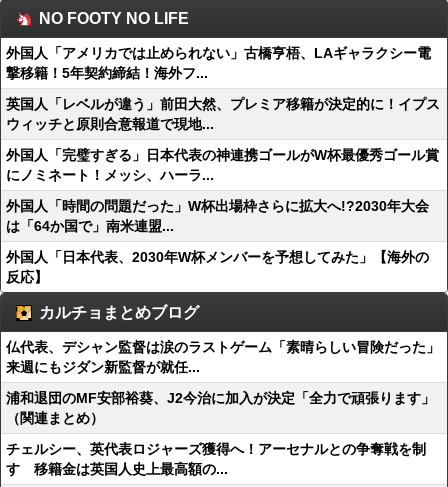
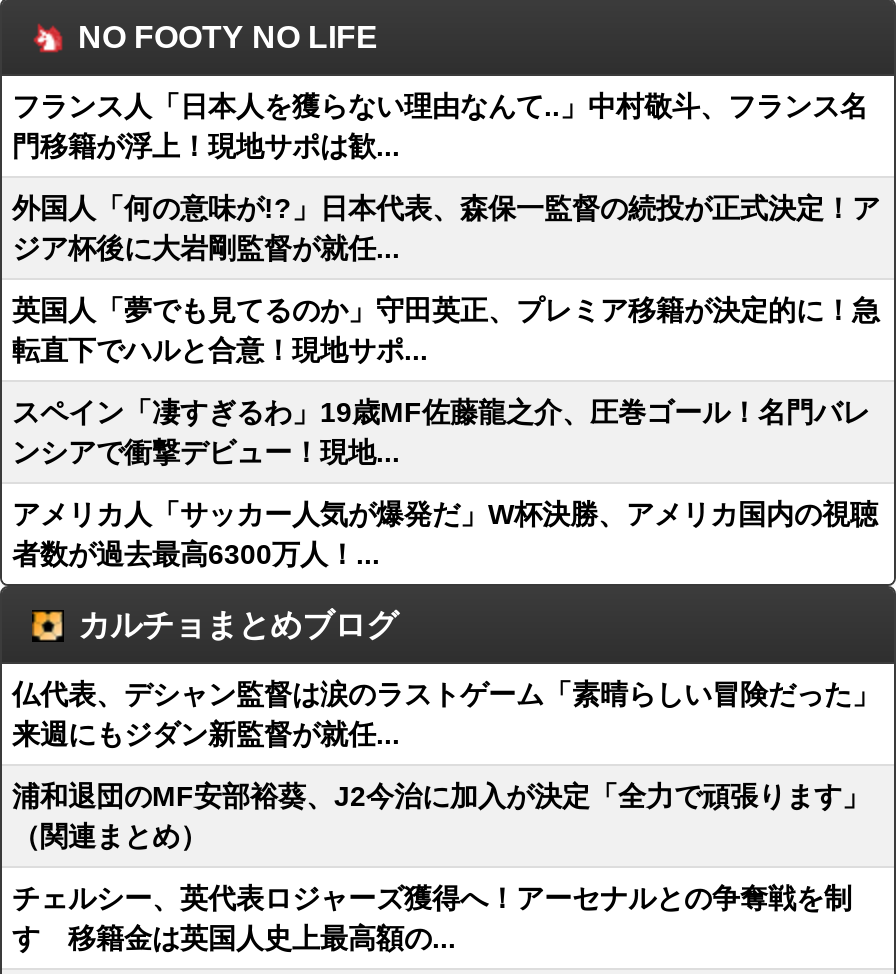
[6,45,431,81] 外国人「アメリカでは止められない」古橋亨梧、LAギャラクシー電 | 撃移籍！5年契約締結！海外フ... -> [12,90,868,162] フランス人「日本人を獲らない理由なんて..」中村敬斗、フランス名 | 門移籍が浮上！現地サポは歓...
[6,96,440,132] 英国人「レベルが違う」前田大然、プレミア移籍が決定的に！イプス | ウィッチと原則合意報道で現地... -> [12,192,880,264] 外国人「何の意味が!?」日本代表、森保一監督の続投が正式決定！ア | ジア杯後に大岩剛監督が就任...
[6,147,439,183] 外国人「完璧すぎる」日本代表の神連携ゴールがW杯最優秀ゴール賞 | にノミネート！メッシ、ハーラ... -> [12,294,880,366] 英国人「夢でも見てるのか」守田英正、プレミア移籍が決定的に！急 | 転直下でハルと合意！現地サポ...
[6,198,429,234] 外国人「時間の問題だった」W杯出場枠さらに拡大へ!?2030年大会 | は「64か国で」南米連盟... -> [12,396,870,468] スペイン「凄すぎるわ」19歳MF佐藤龍之介、圧巻ゴール！名門バレ | ンシアで衝撃デビュー！現地...
[6,249,429,285] 外国人「日本代表、2030年W杯メンバーを予想してみた」【海外の | 反応】 -> [12,498,878,570] アメリカ人「サッカー人気が爆発だ」W杯決勝、アメリカ国内の視聴 | 者数が過去最高6300万人！...

